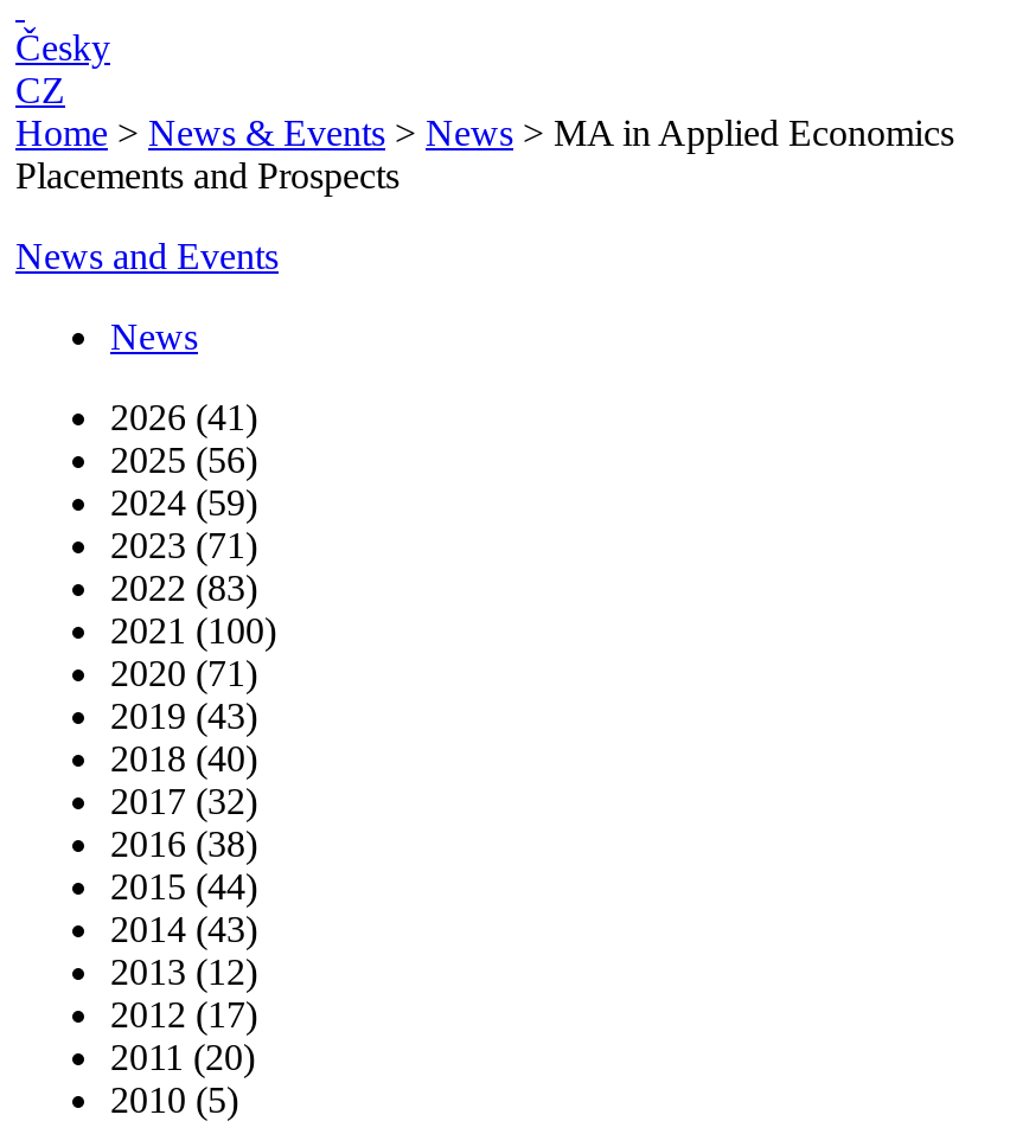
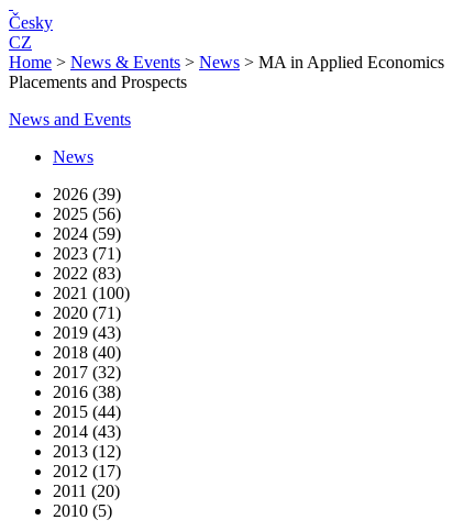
[110,397,257,437] 2026 (41) -> [53,185,121,203] 2026 (39)

